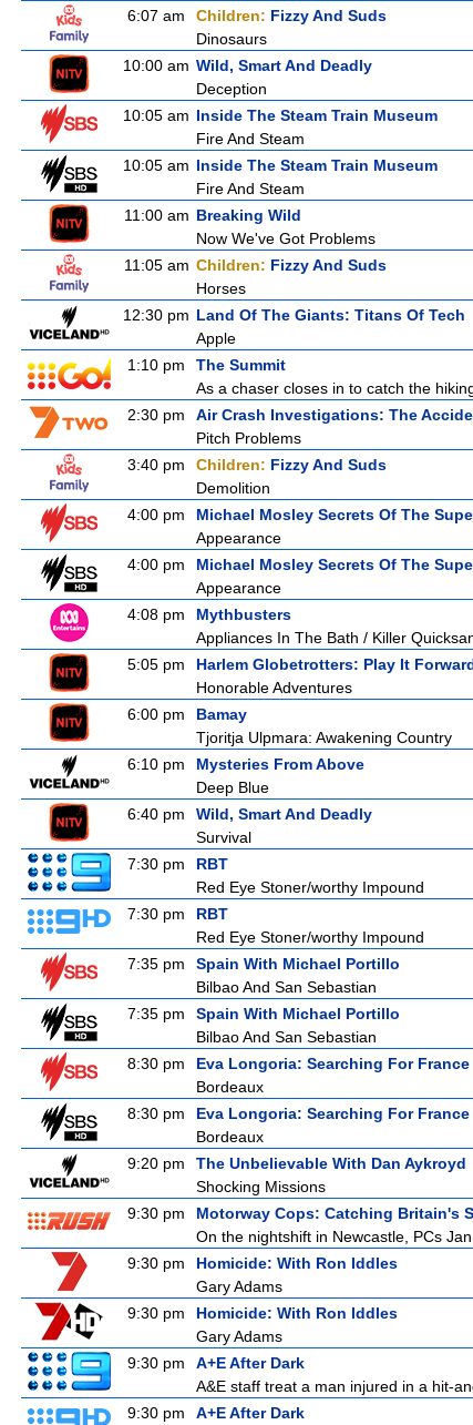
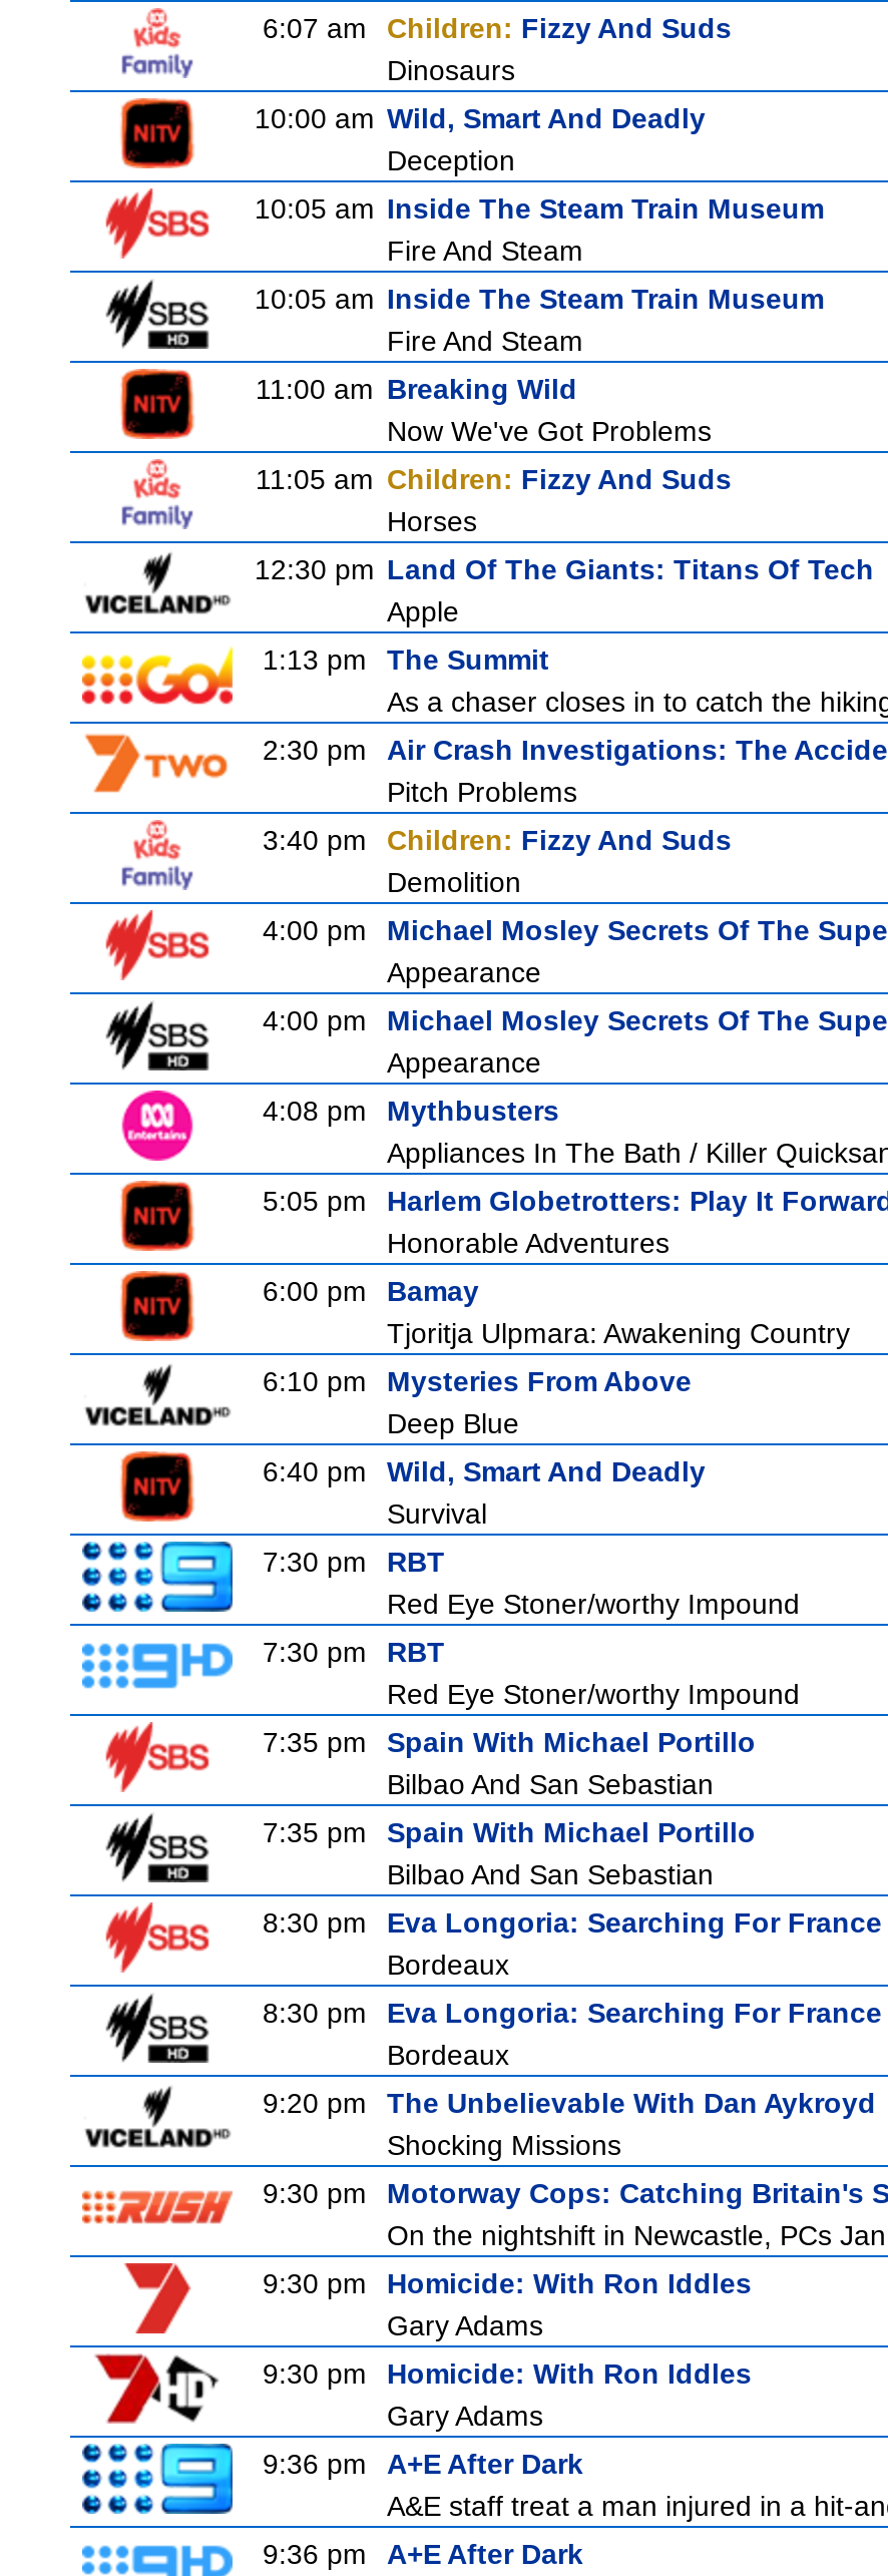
[127,356,286,374] 1:10 pm The Summit -> [263,643,549,676] 1:13 pm The Summit
[127,1354,305,1372] 9:30 pm A+E After Dark -> [263,2448,583,2480] 9:36 pm A+E After Dark
[127,1404,305,1422] 9:30 pm A+E After Dark -> [263,2538,583,2570] 9:36 pm A+E After Dark

